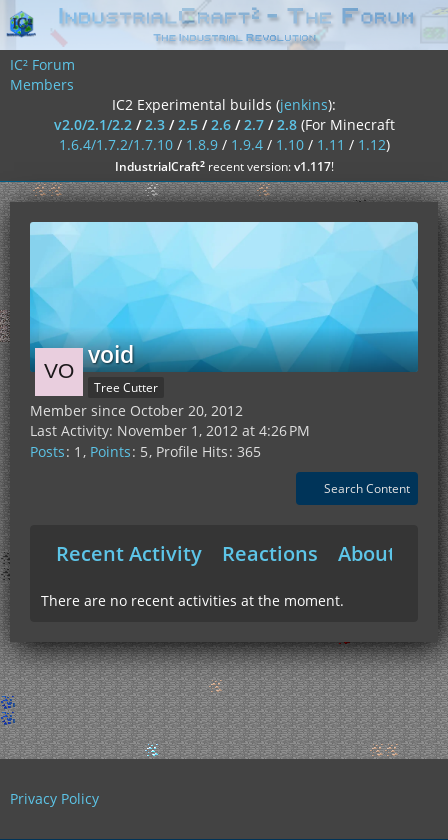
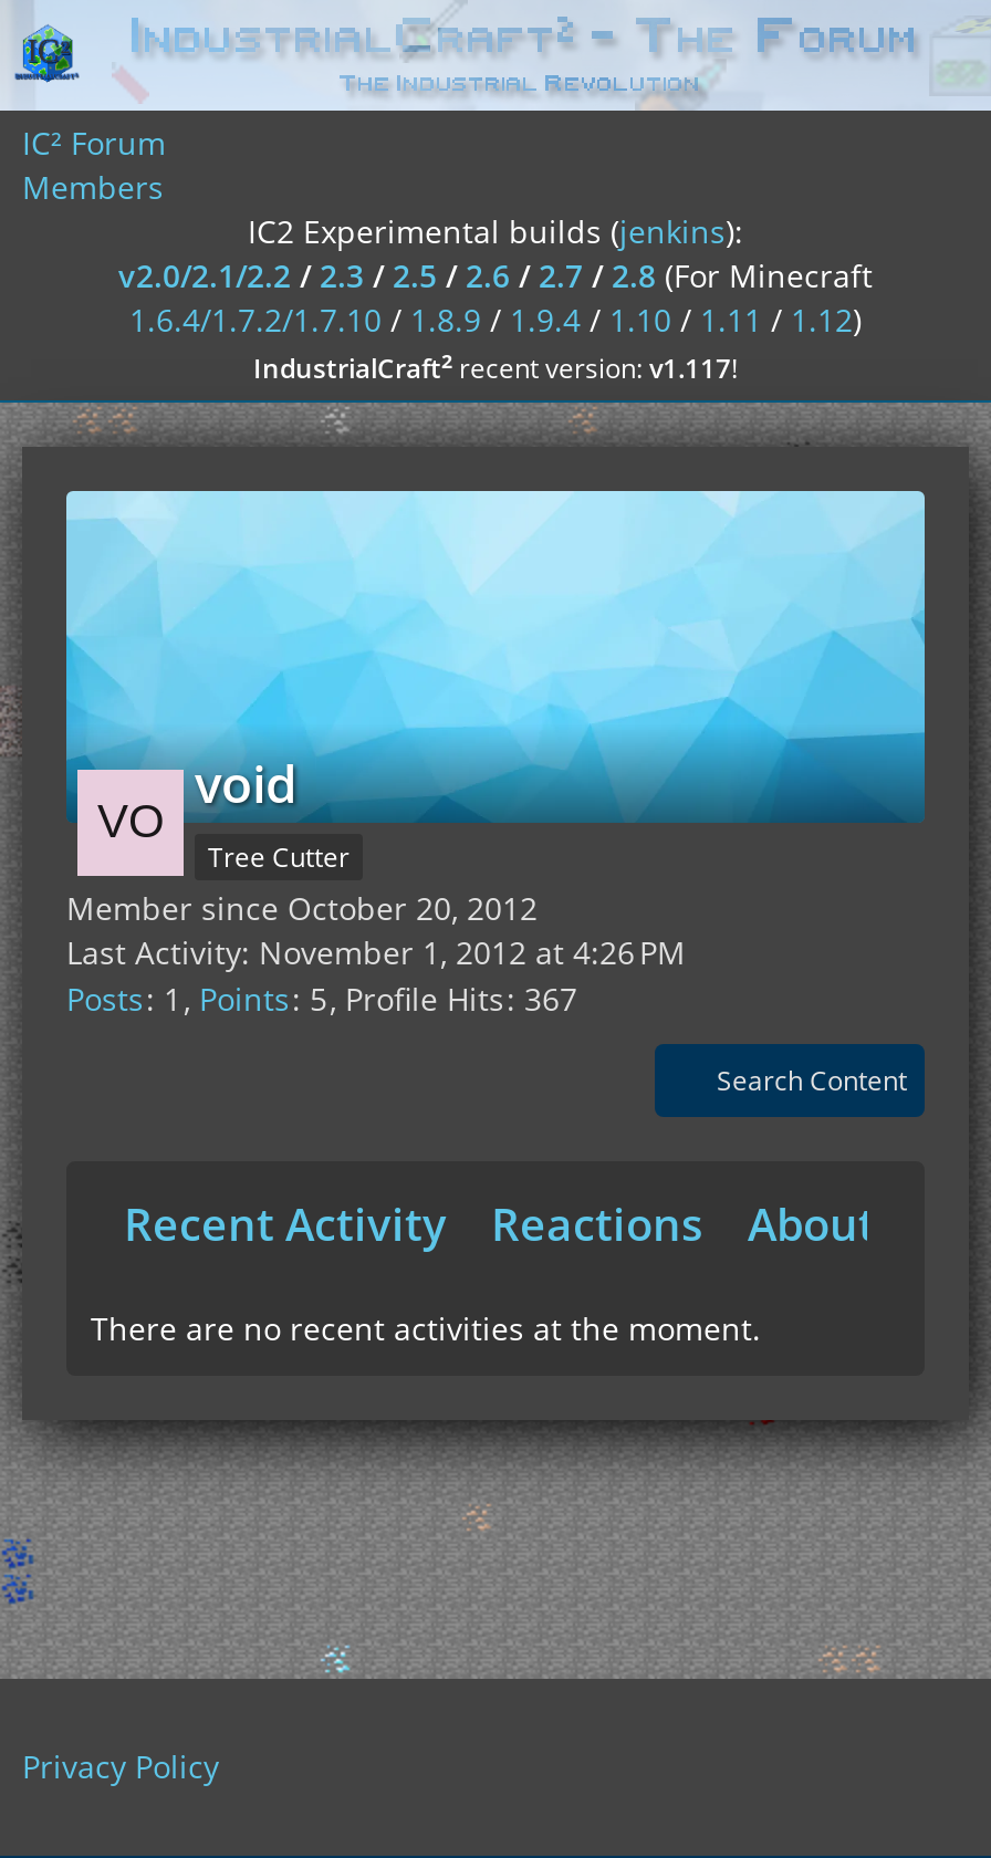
[30,442,261,461] Posts 1 Points 5 Profile Hits 365 -> [66,978,577,1020] Posts 1 Points 5 Profile Hits 367

